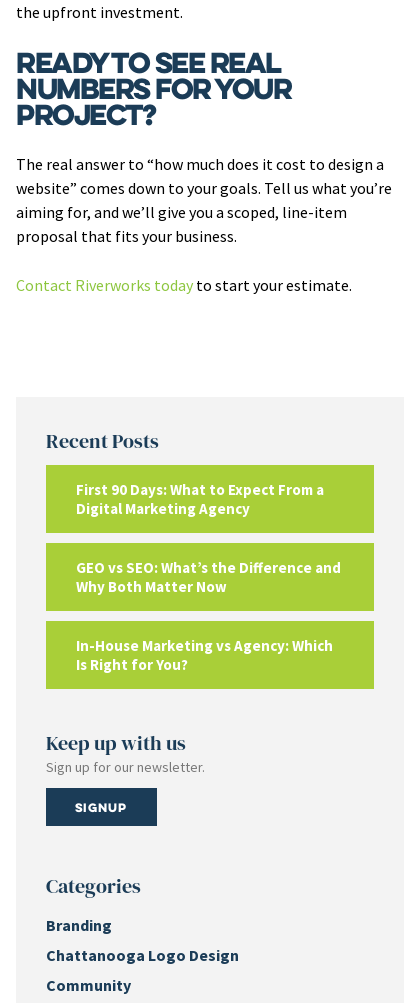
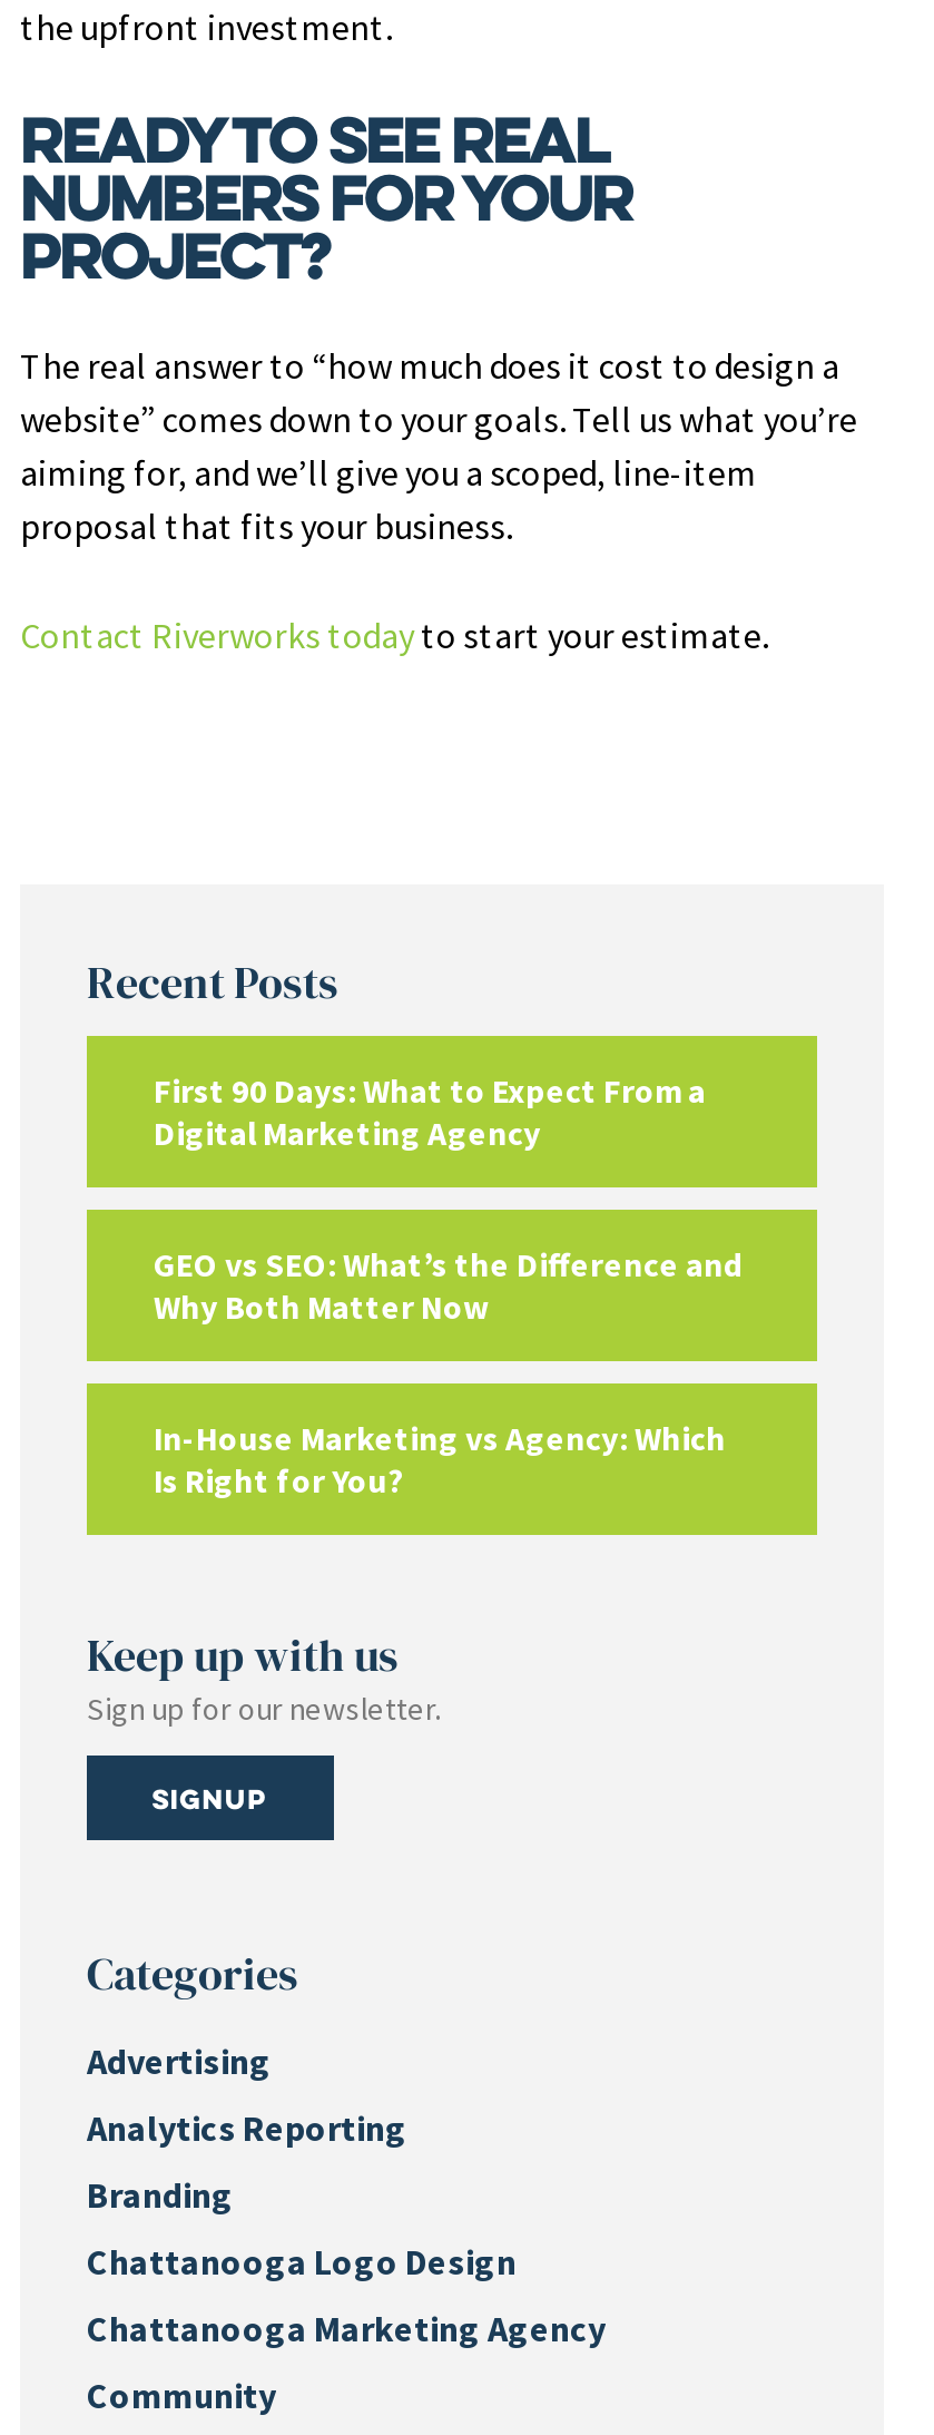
none -> [87,2038,407,2150] Advertising | Analytics Reporting
none -> [87,2306,606,2350] Chattanooga Marketing Agency

